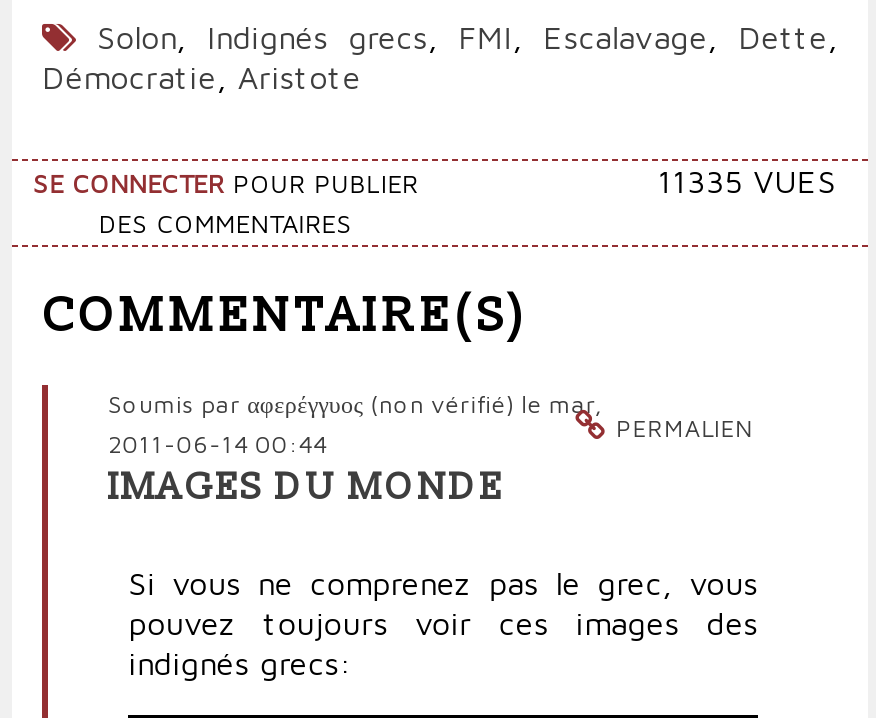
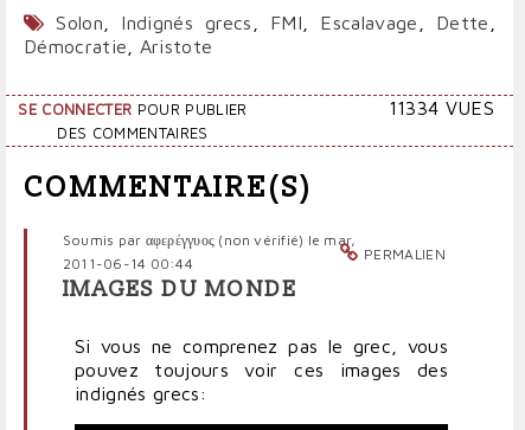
[658,164,836,200] 11335 VUES -> [388,98,494,119] 11334 VUES

